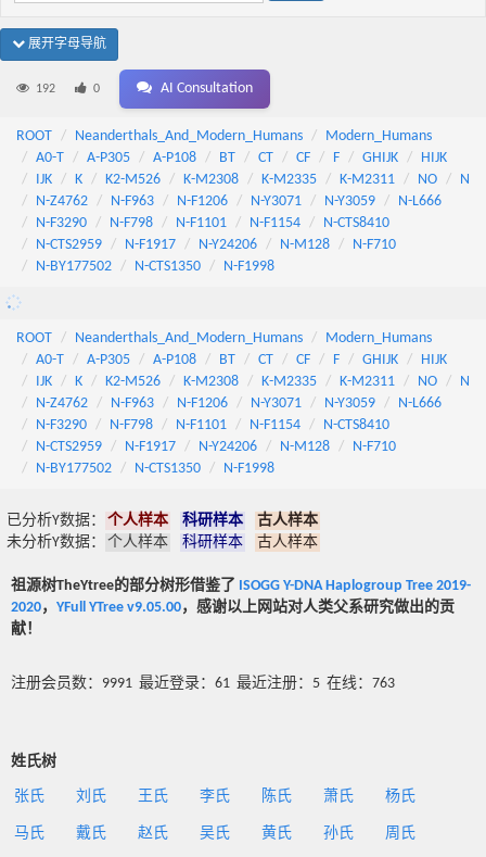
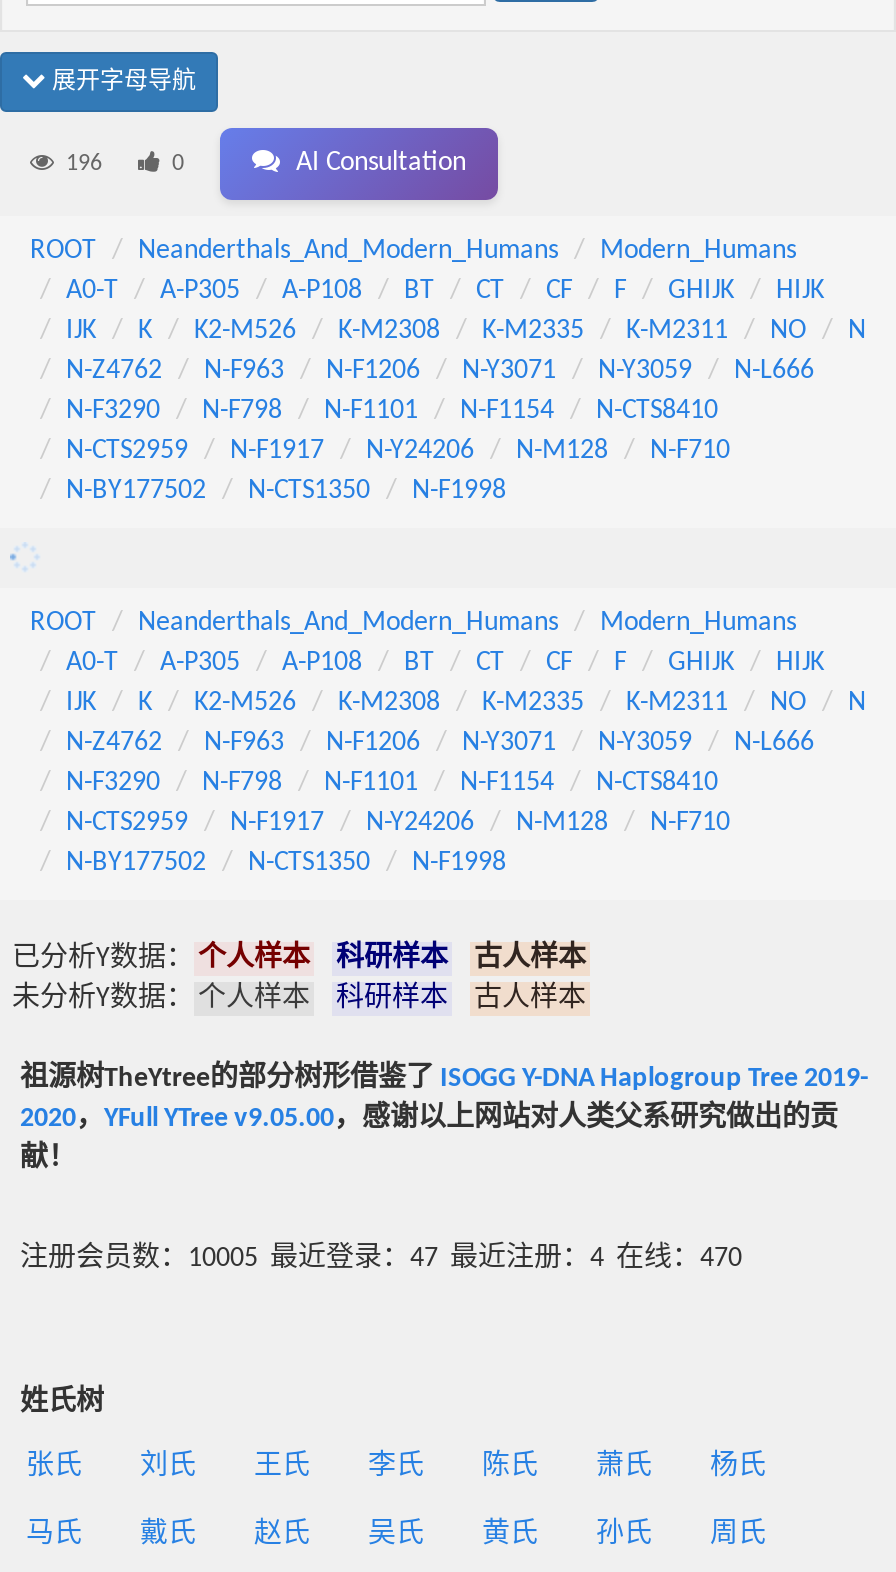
[36,82,55,95] 192 -> [66,152,102,176] 196
[11,676,395,692] 注册会员数：9991 最近登录：61 最近注册：5 在线：763 -> [20,1244,742,1274] 注册会员数：10005 最近登录：47 最近注册：4 在线：470

